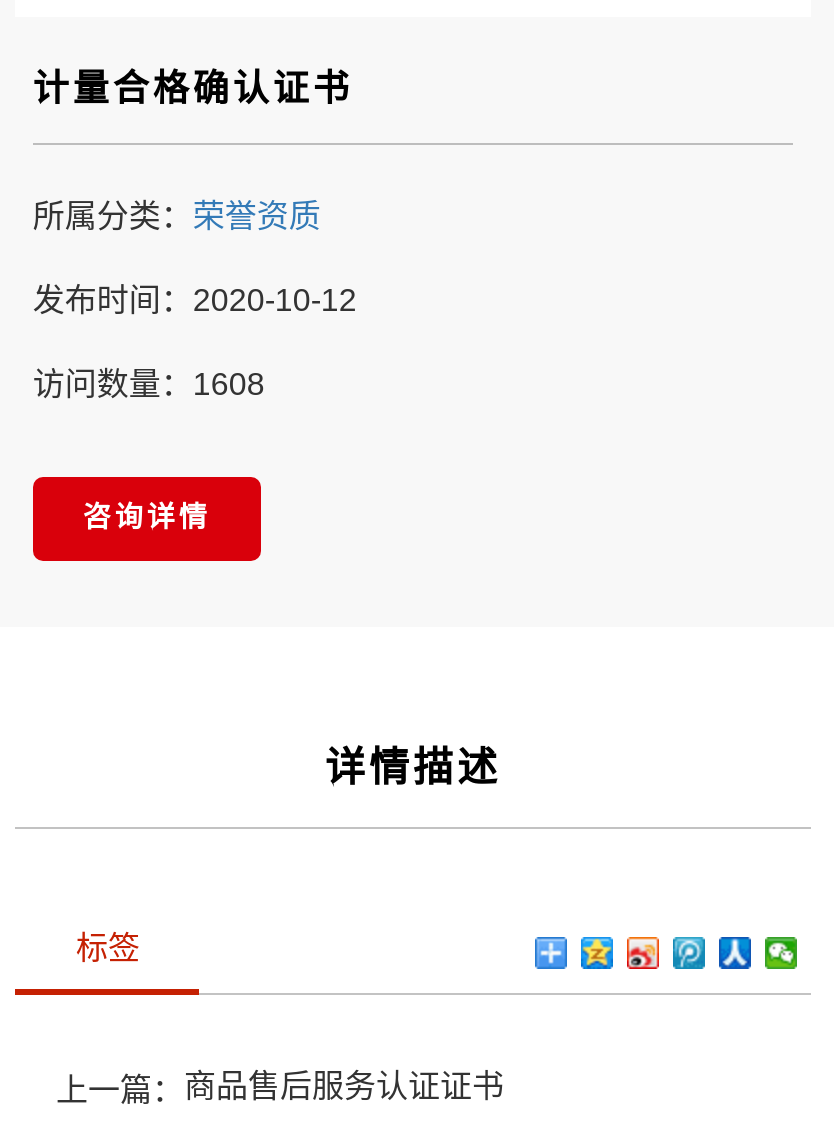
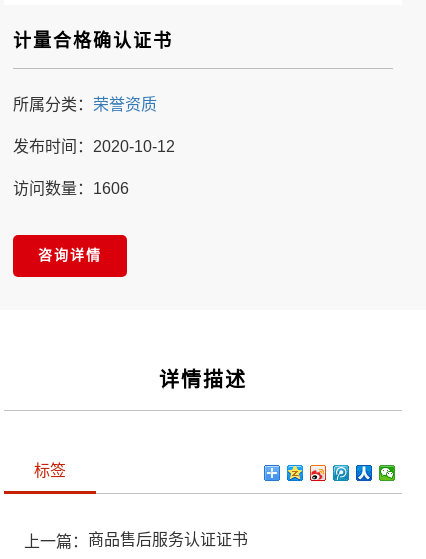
[33,366,265,400] 访问数量：1608 -> [13,179,129,196] 访问数量：1606

